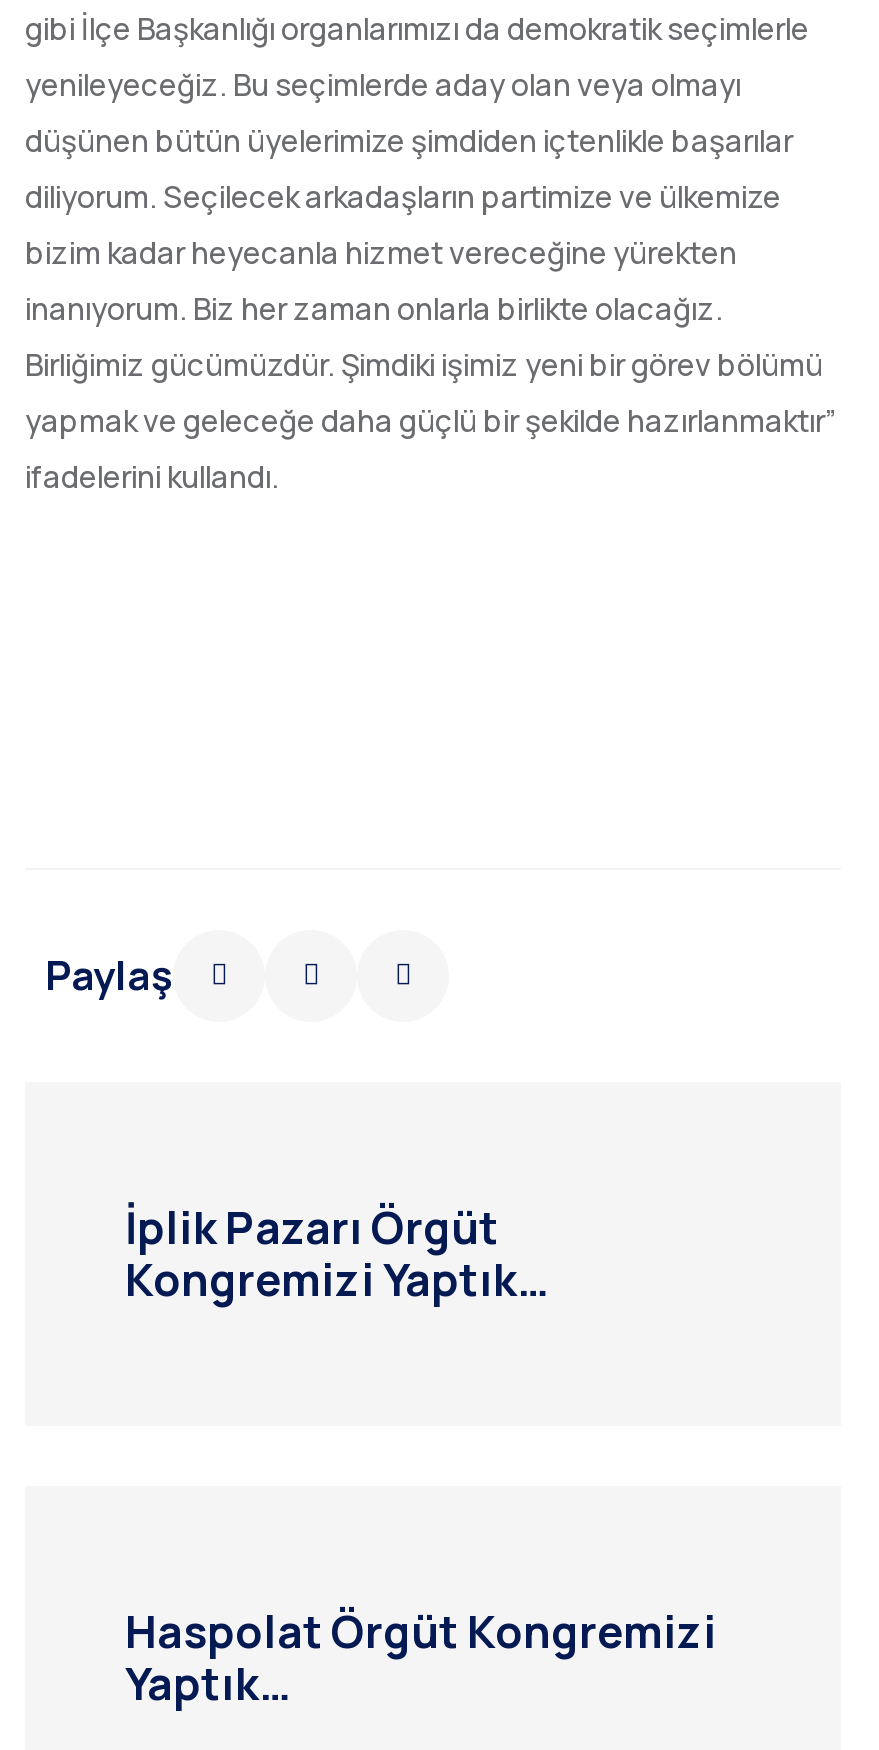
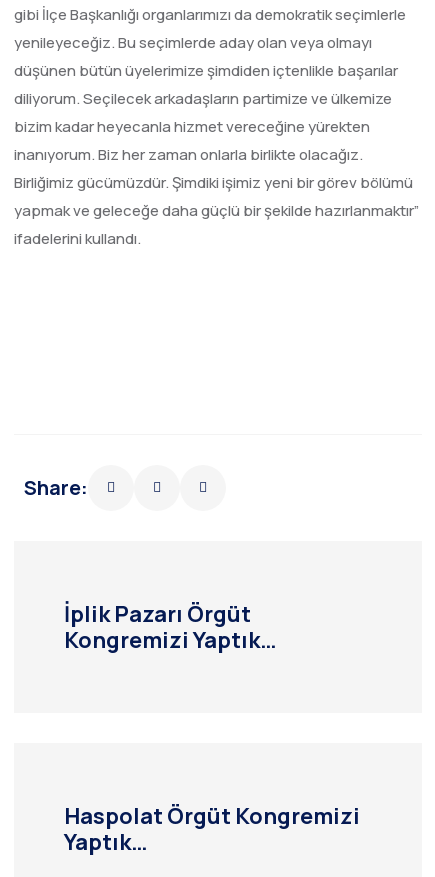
[45,948,173,1002] Paylaş -> [24,474,88,501] Share:

